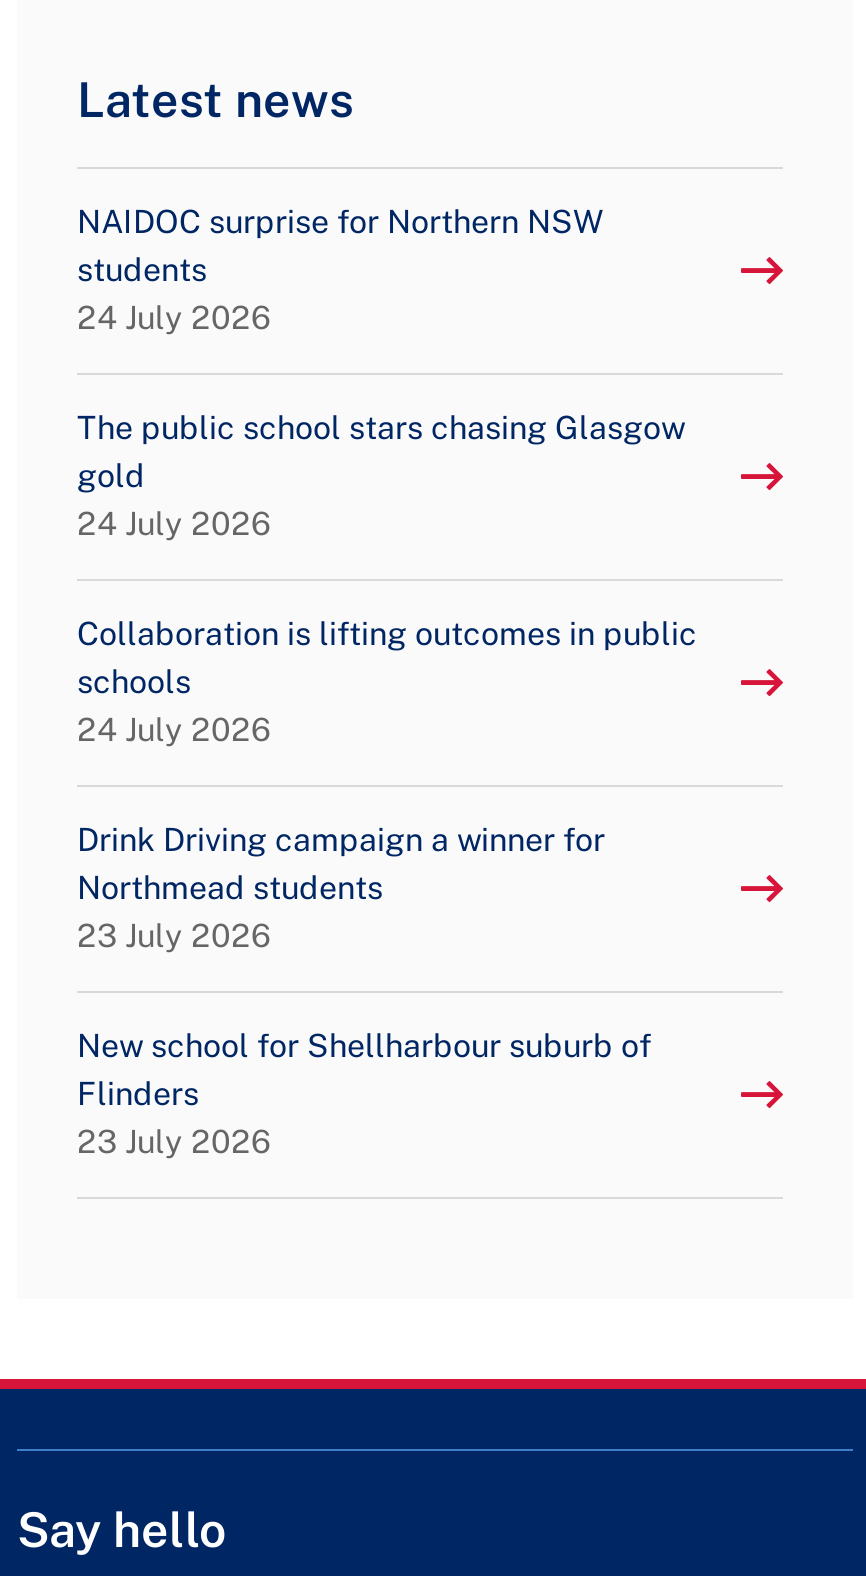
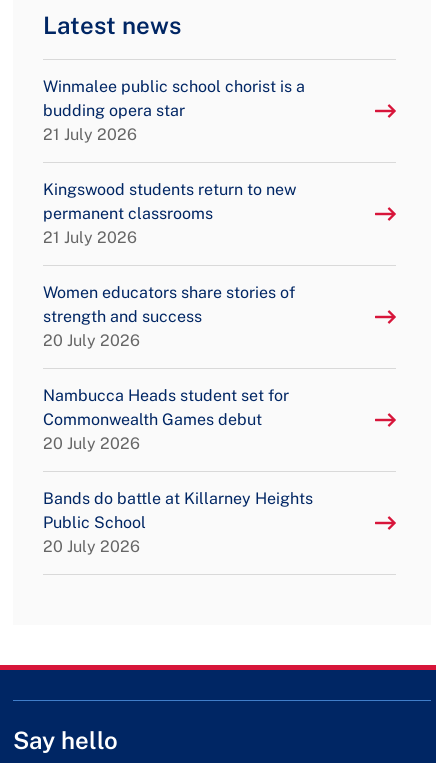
[77,203,603,337] NAIDOC surprise for Northern NSW | students | 24 July 2026 -> [43,77,305,144] Winmalee public school chorist is a | budding opera star | 21 July 2026
[77,409,685,543] The public school stars chasing Glasgow | gold | 24 July 2026 -> [43,180,296,247] Kingswood students return to new | permanent classrooms | 21 July 2026
[77,615,697,749] Collaboration is lifting outcomes in public | schools | 24 July 2026 -> [43,283,295,350] Women educators share stories of | strength and success | 20 July 2026
[77,821,605,955] Drink Driving campaign a winner for | Northmead students | 23 July 2026 -> [43,386,289,453] Nambucca Heads student set for | Commonwealth Games debut | 20 July 2026
[77,1027,651,1161] New school for Shellharbour suburb of | Flinders | 23 July 2026 -> [43,489,313,556] Bands do battle at Killarney Heights | Public School | 20 July 2026

